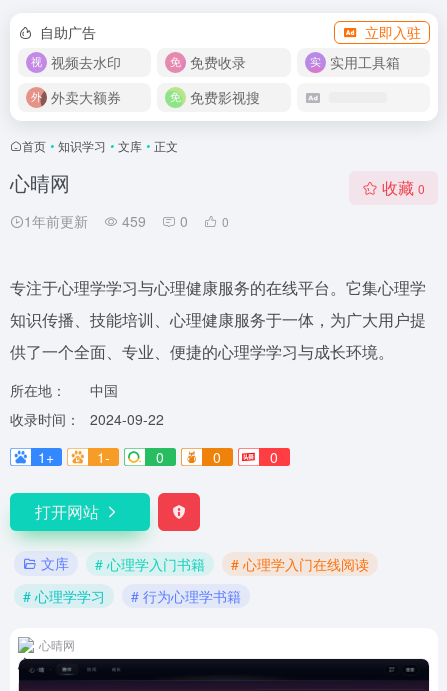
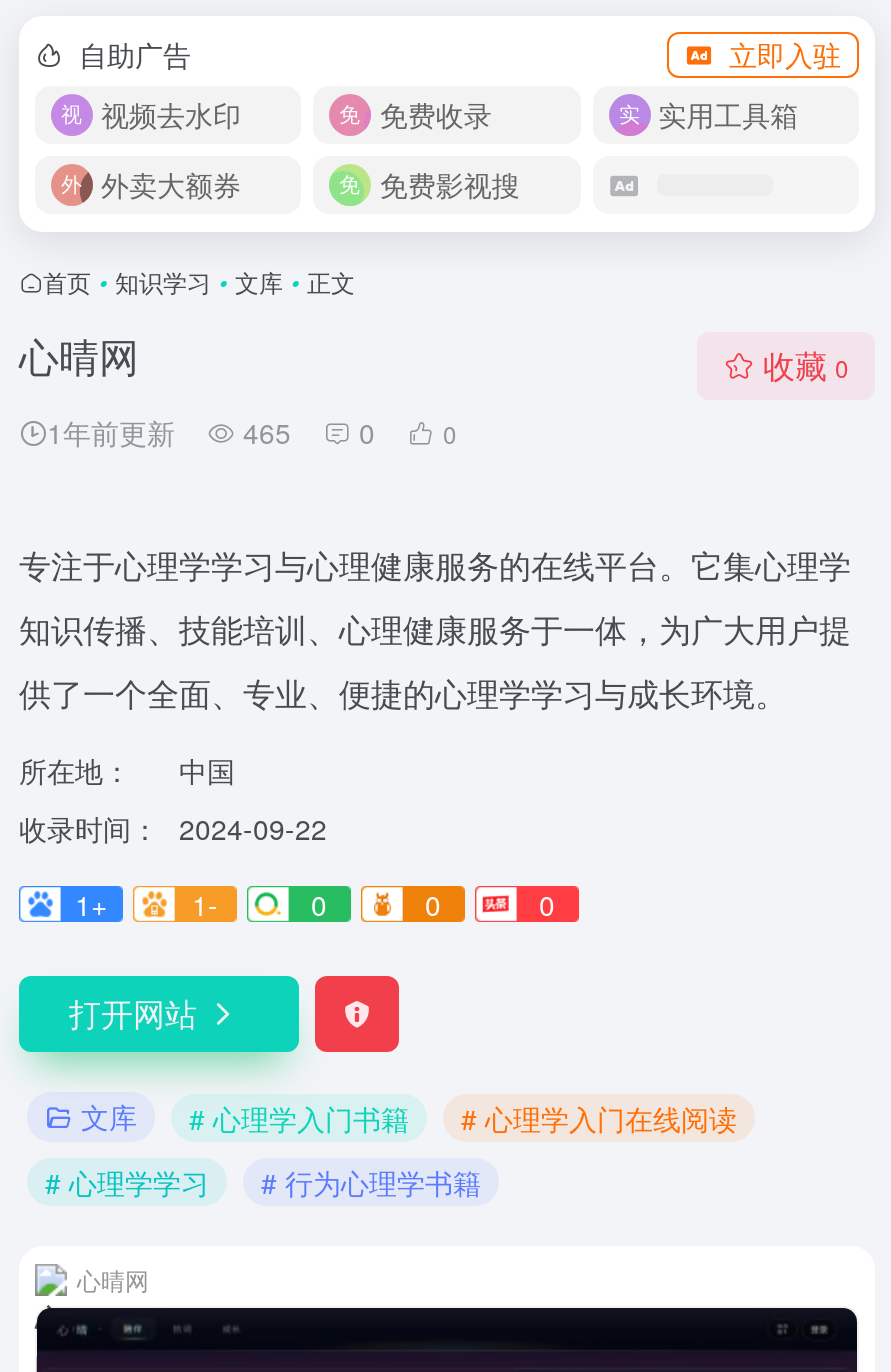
[24,211,229,231] 1年前更新 459 0 0 -> [47,412,457,452] 1年前更新 465 0 0

